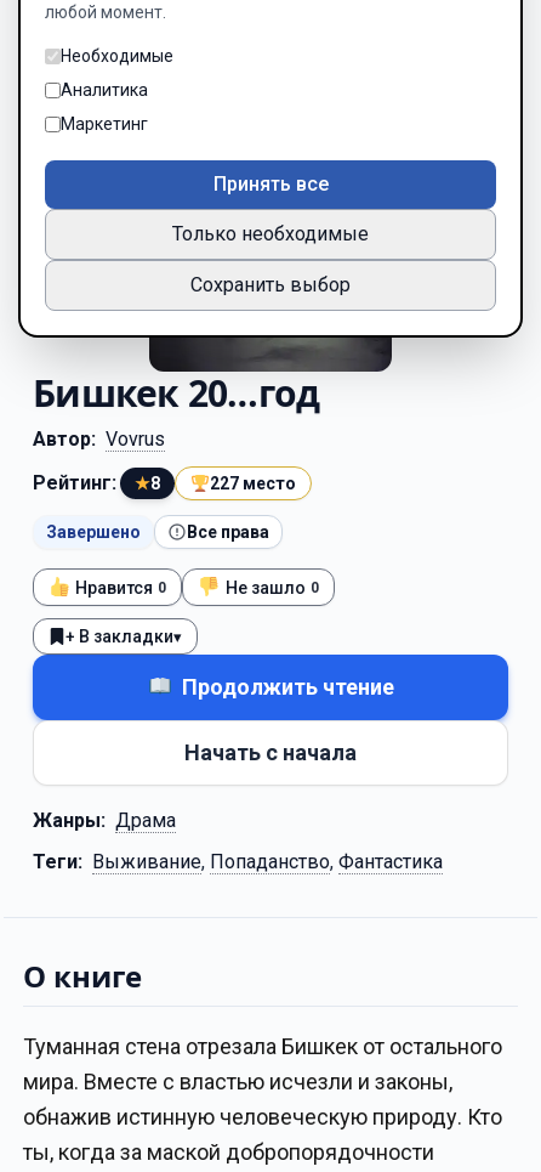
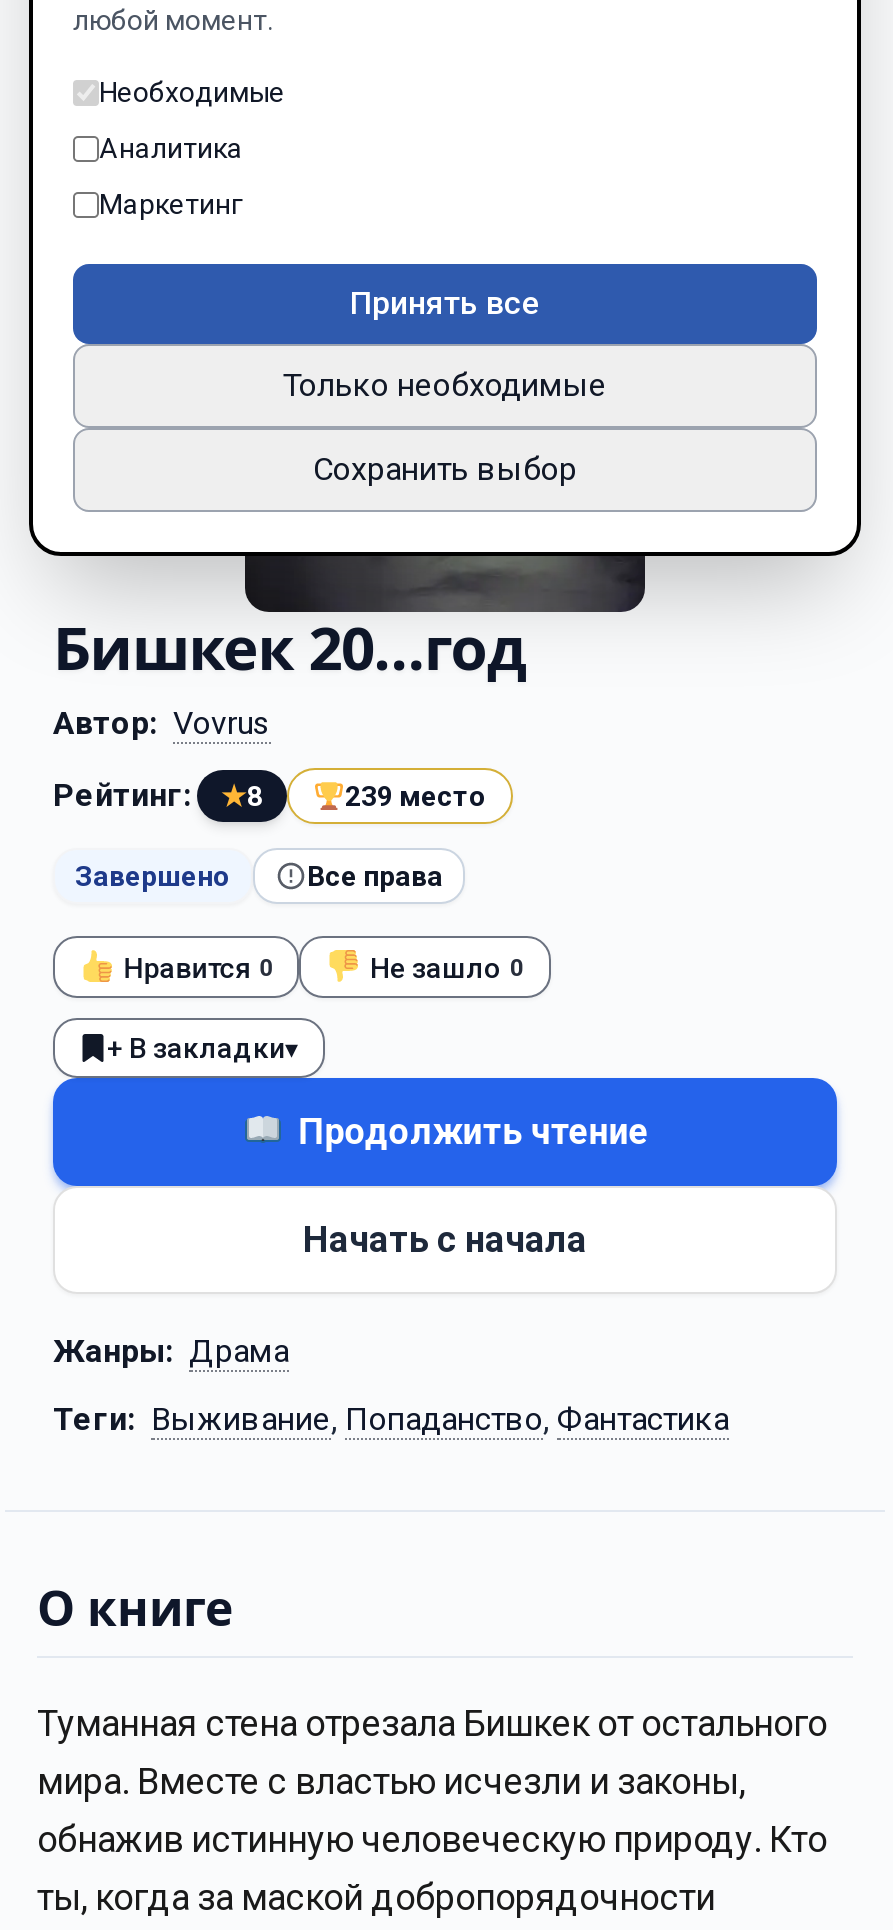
[210,474,296,493] 227 место -> [345,780,487,812] 239 место

